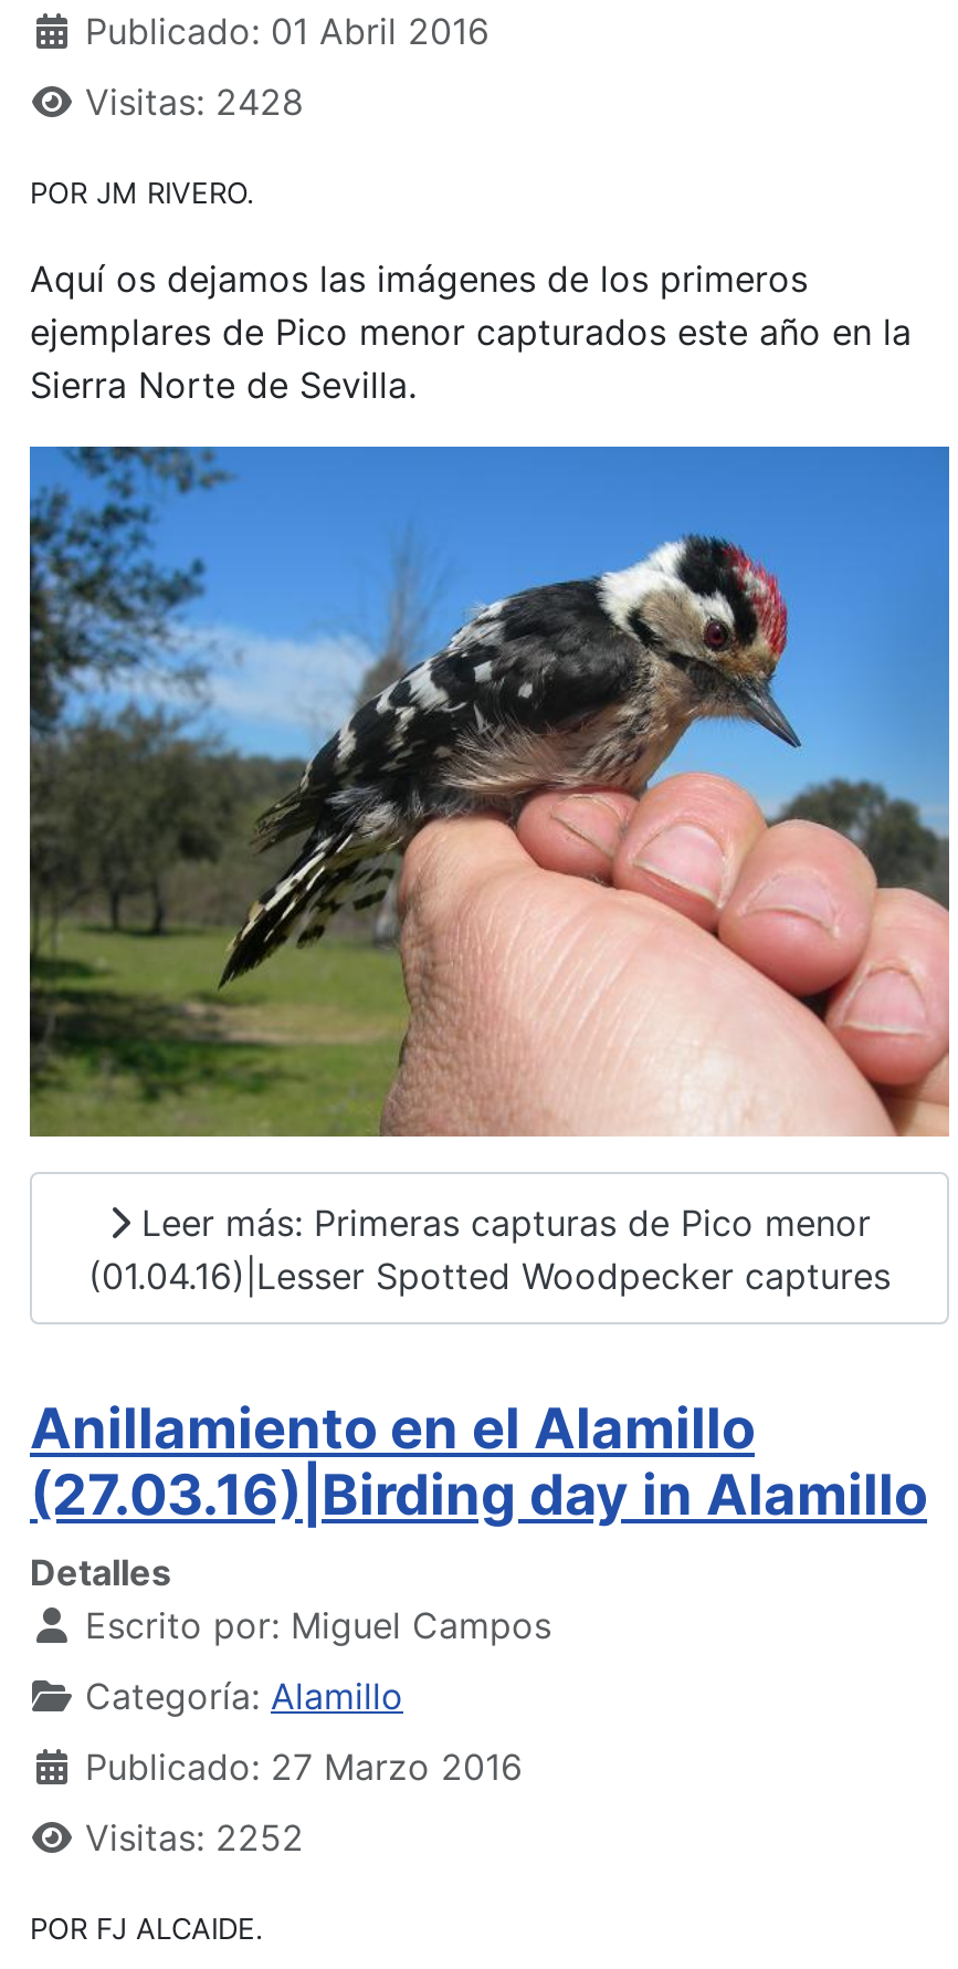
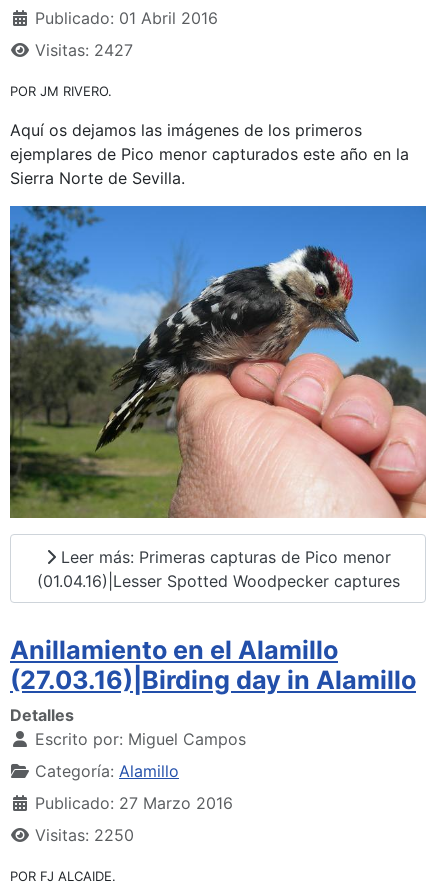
[85,80,304,125] Visitas: 2428 -> [35,40,133,60] Visitas: 2427
[85,1816,304,1860] Visitas: 2252 -> [35,825,134,845] Visitas: 2250

